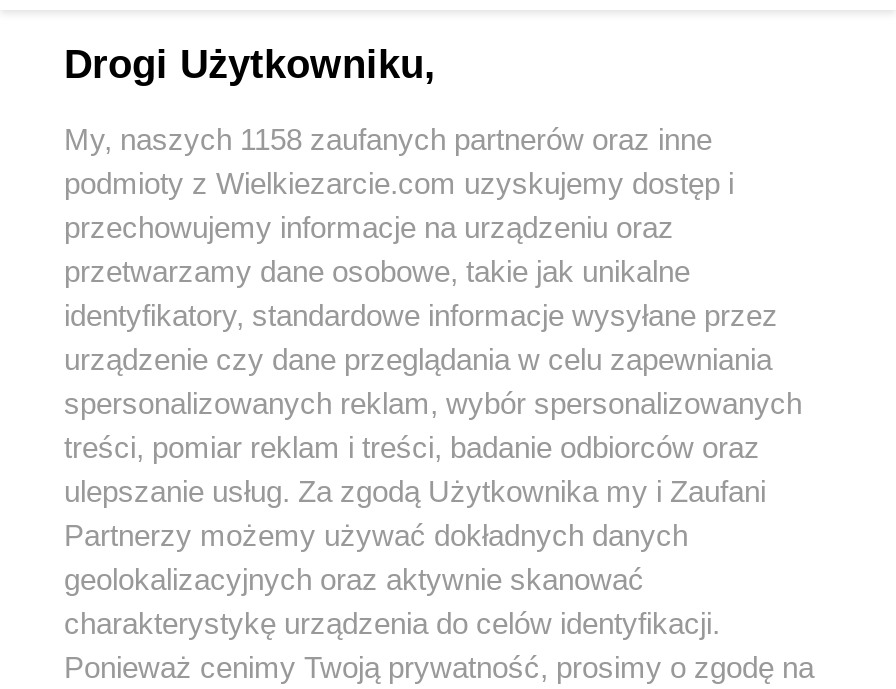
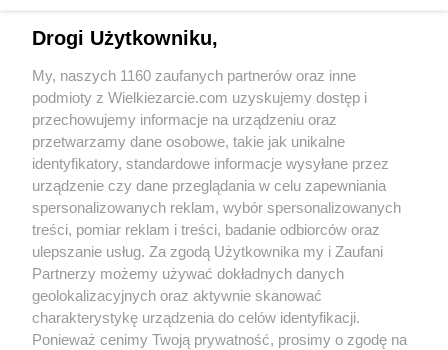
[64,121,712,155] My, naszych 1158 zaufanych partnerów oraz inne -> [32,66,356,83] My, naszych 1160 zaufanych partnerów oraz inne

